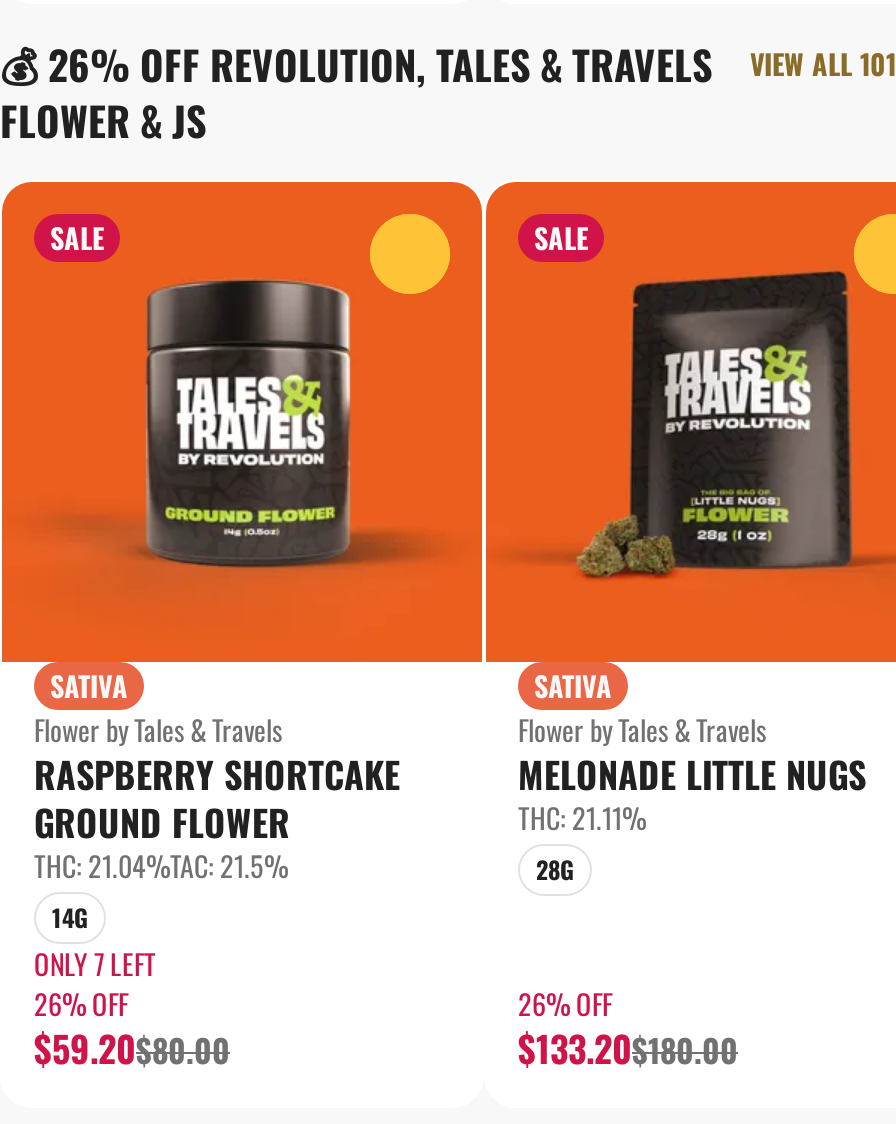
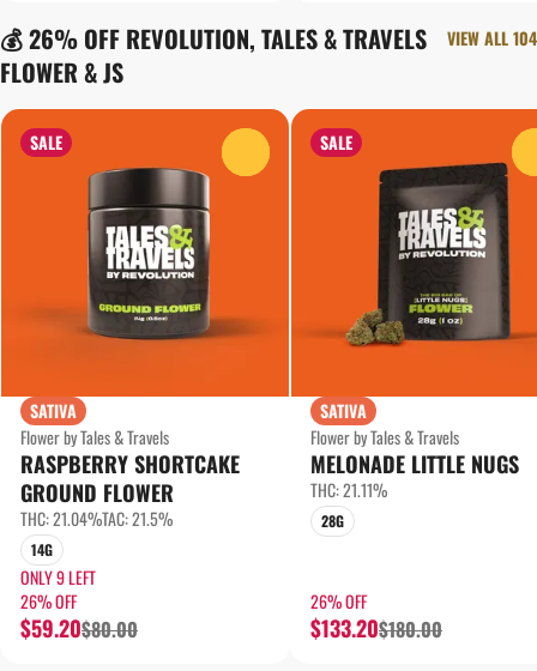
[750,42,896,84] VIEW ALL 101 -> [447,25,537,50] VIEW ALL 104
[34,942,156,984] ONLY 7 LEFT -> [20,564,96,590] ONLY 9 LEFT

